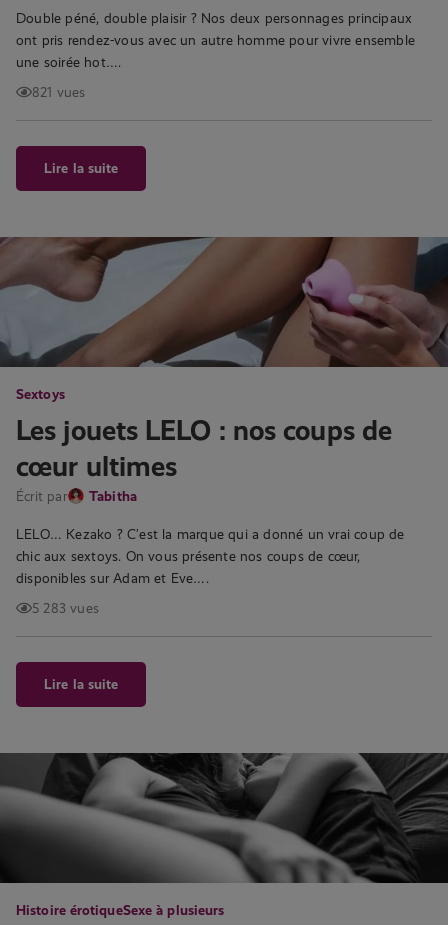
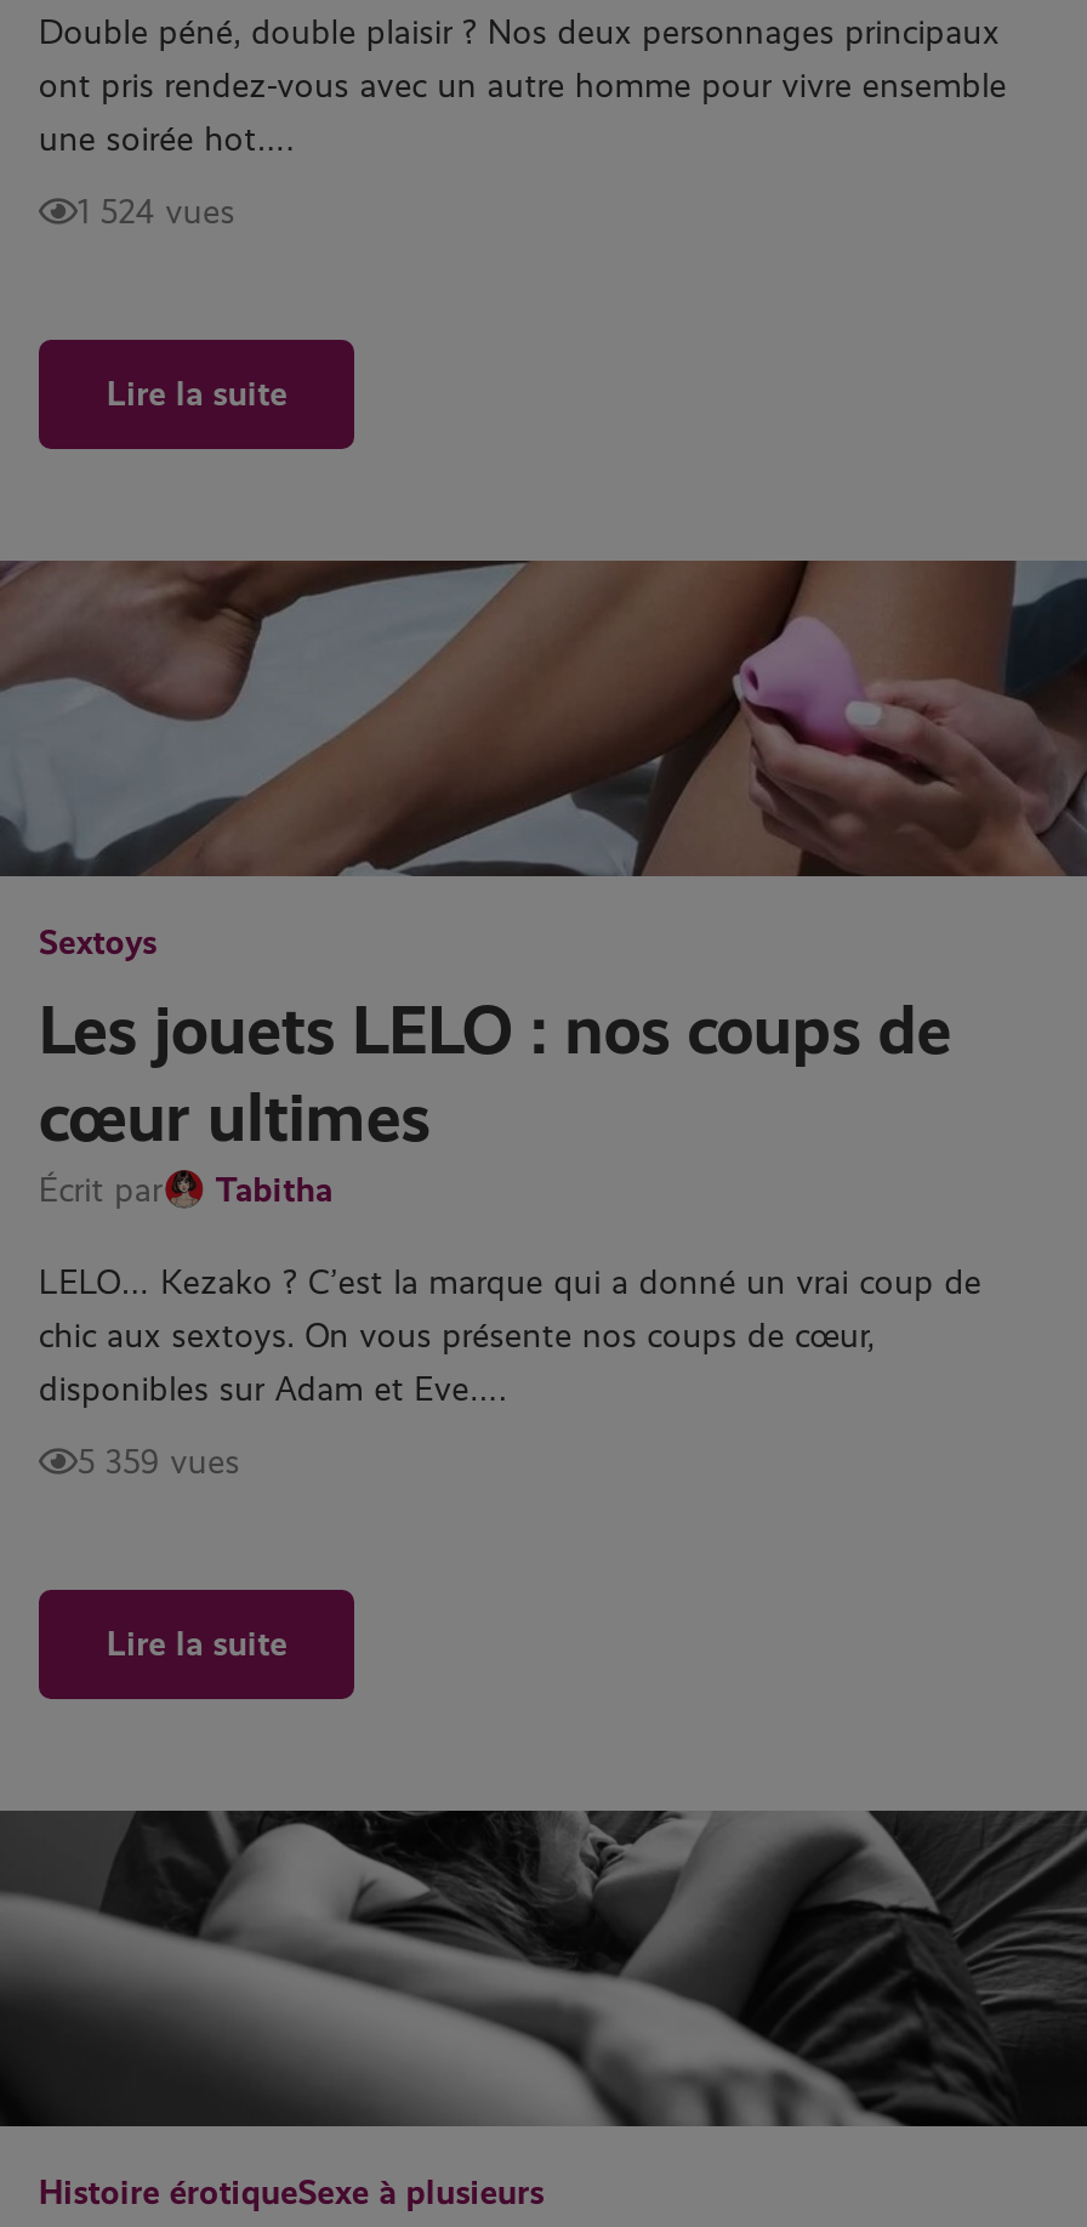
[32,84,86,100] 821 vues -> [78,193,235,232] 1 524 vues
[32,600,99,616] 5 283 vues -> [78,1443,240,1482] 5 359 vues

